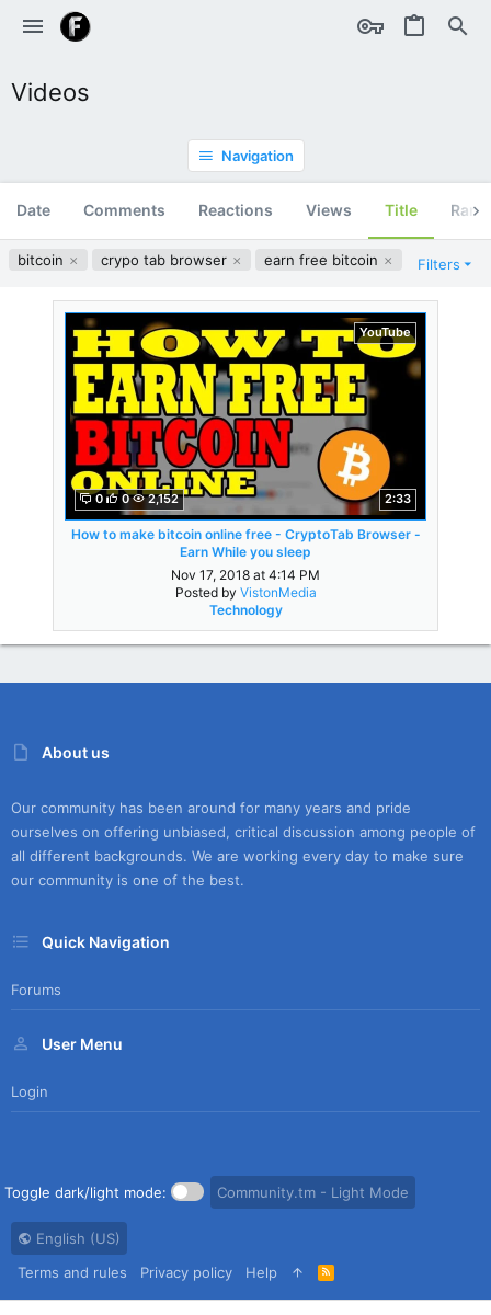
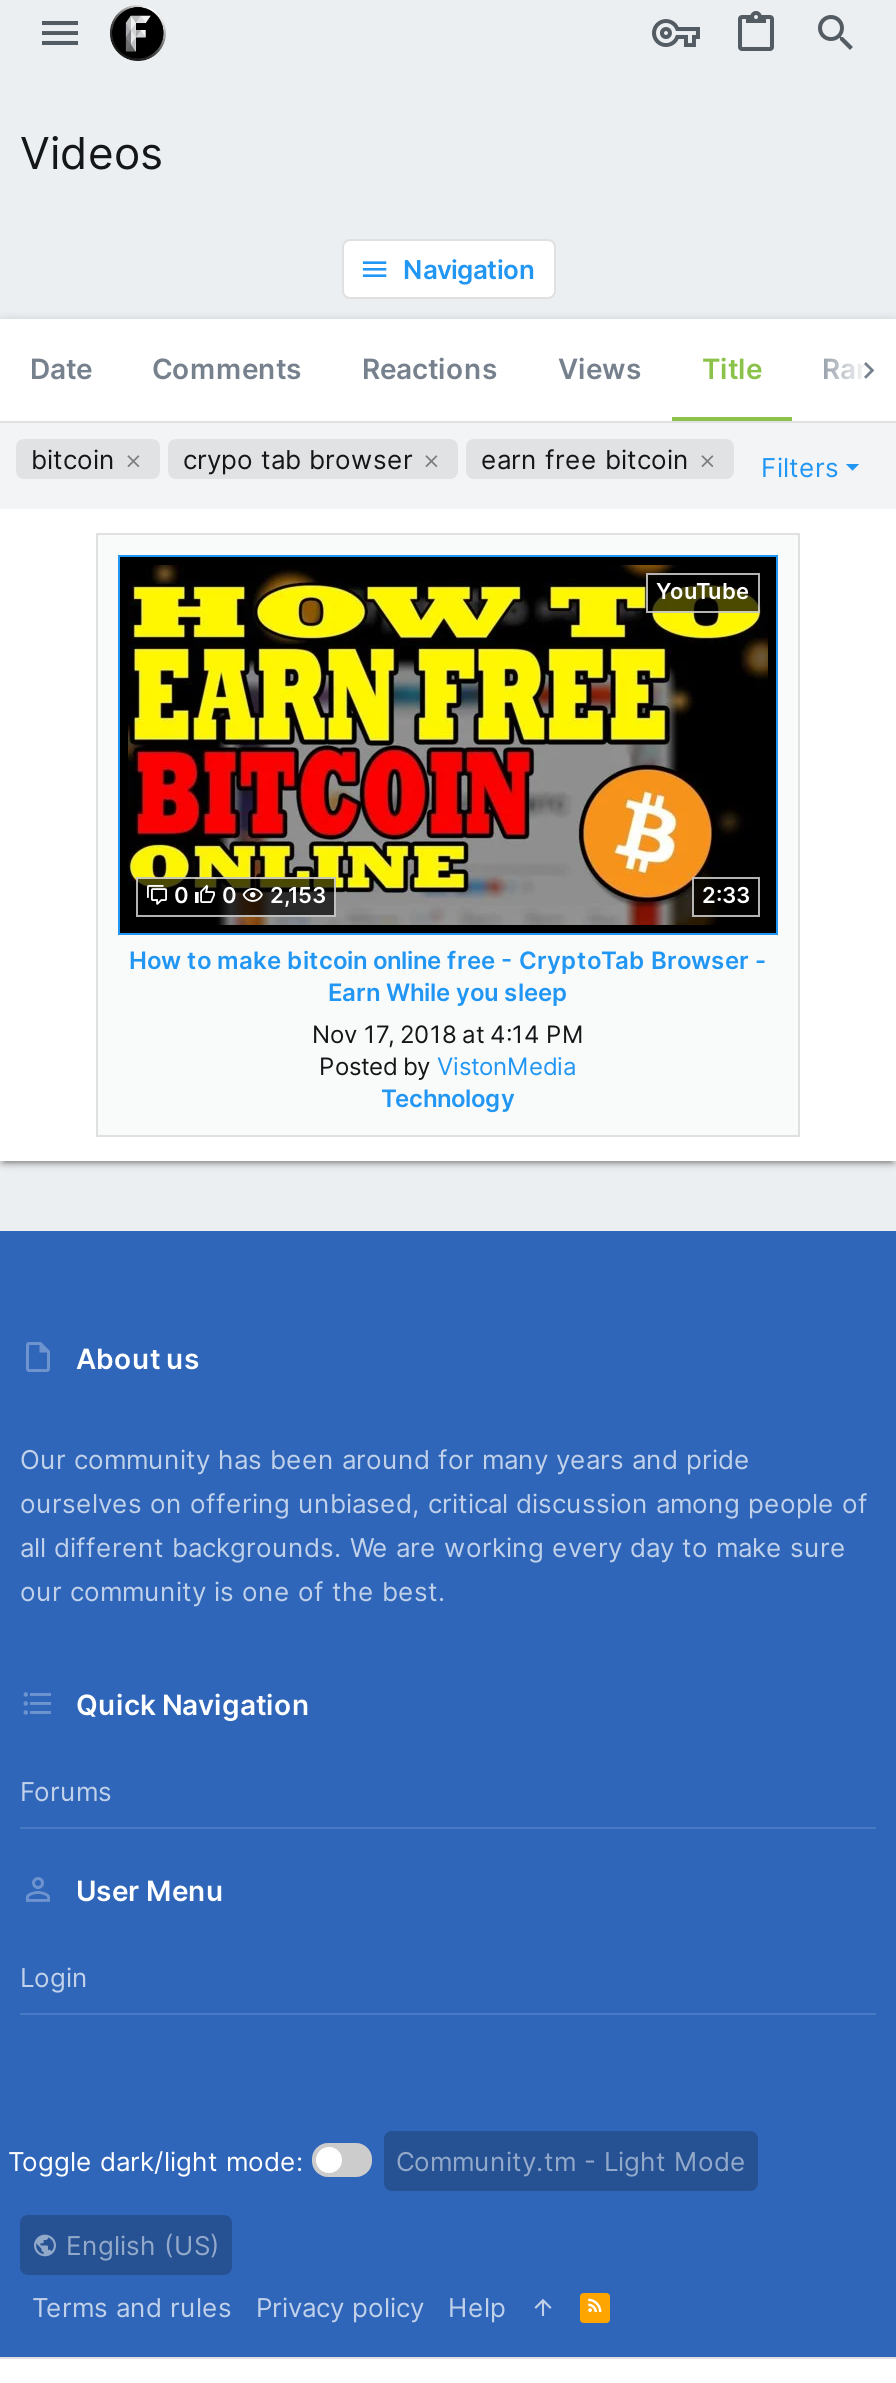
[92,491,179,506] 0 0 2,152 -> [168,881,326,909] 0 0 2,153

